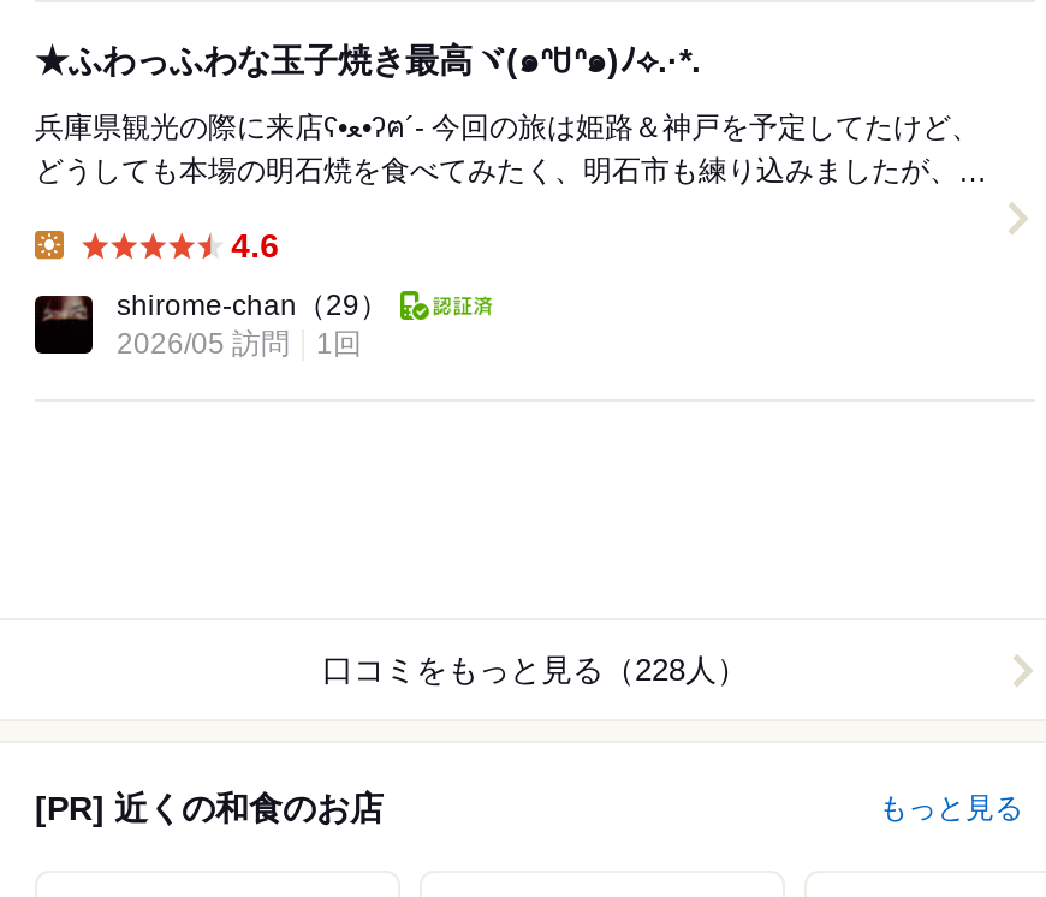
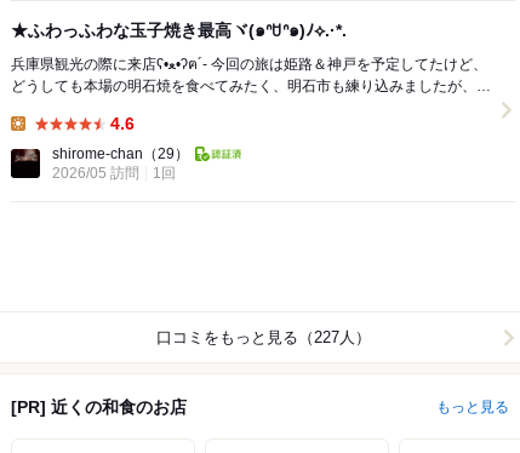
[322,652,748,689] 口コミをもっと見る（228人） -> [156,329,370,347] 口コミをもっと見る（227人）

